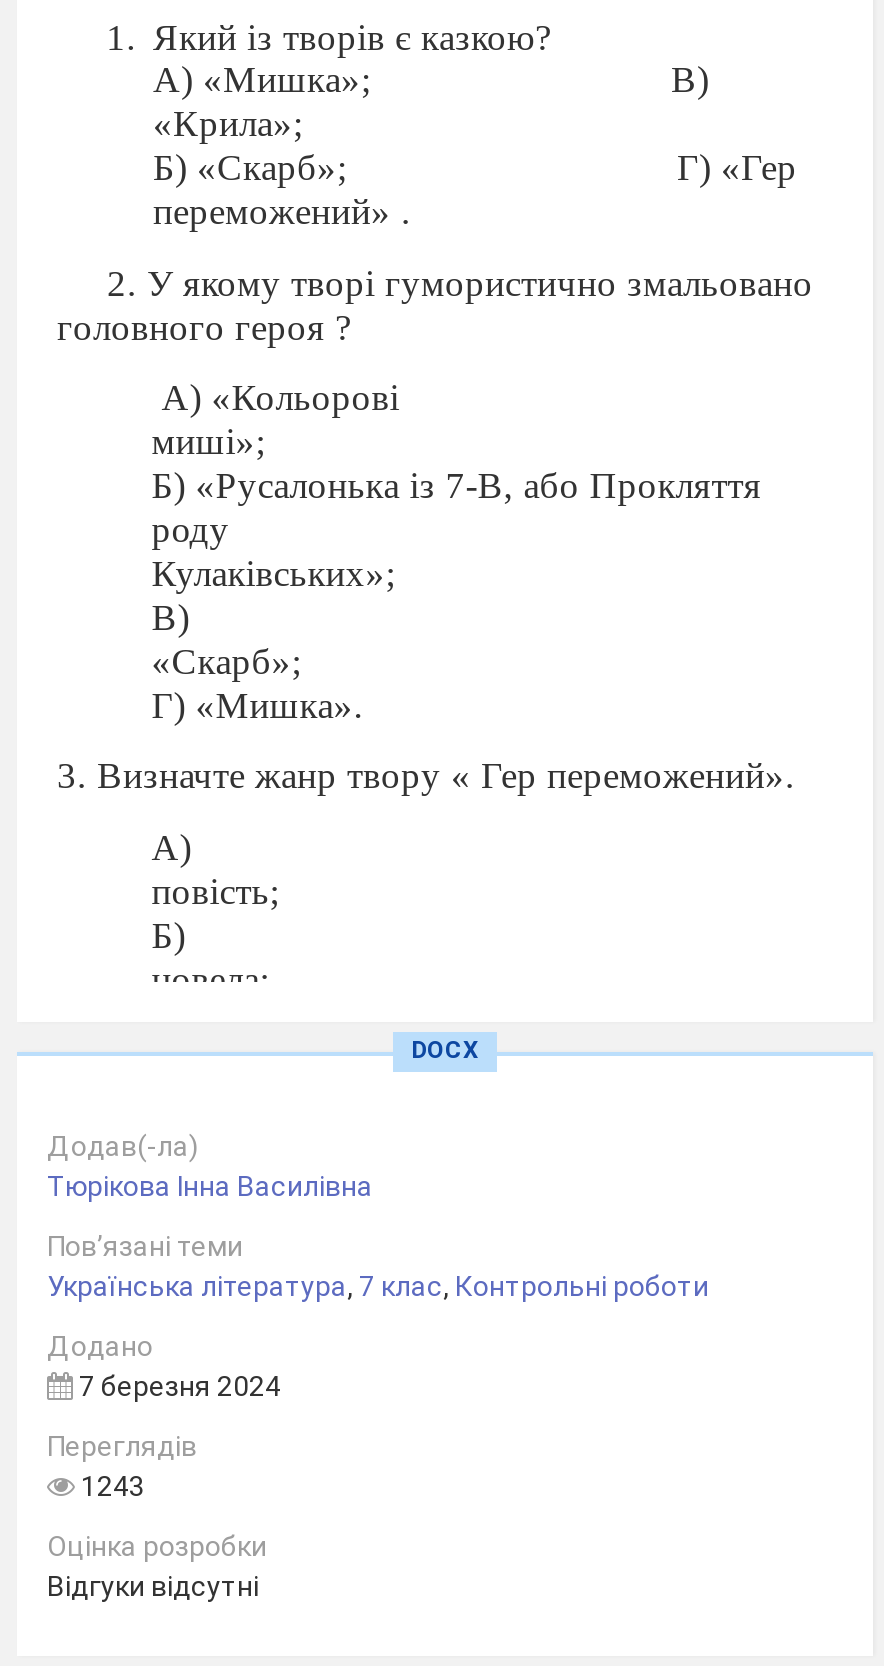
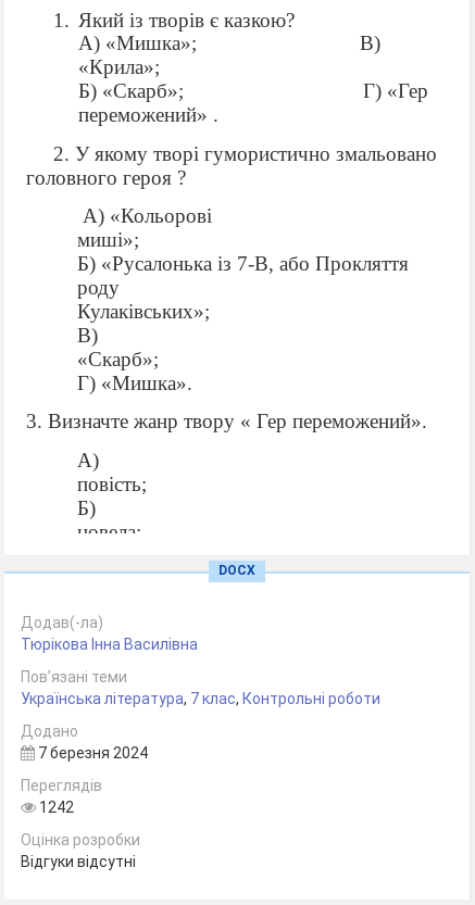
[75,1470,145,1502] 1243 -> [36,799,74,816] 1242

